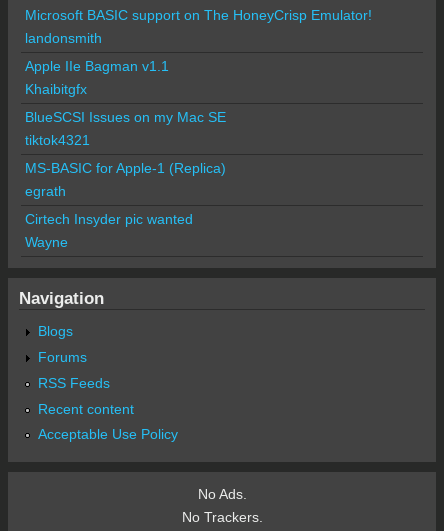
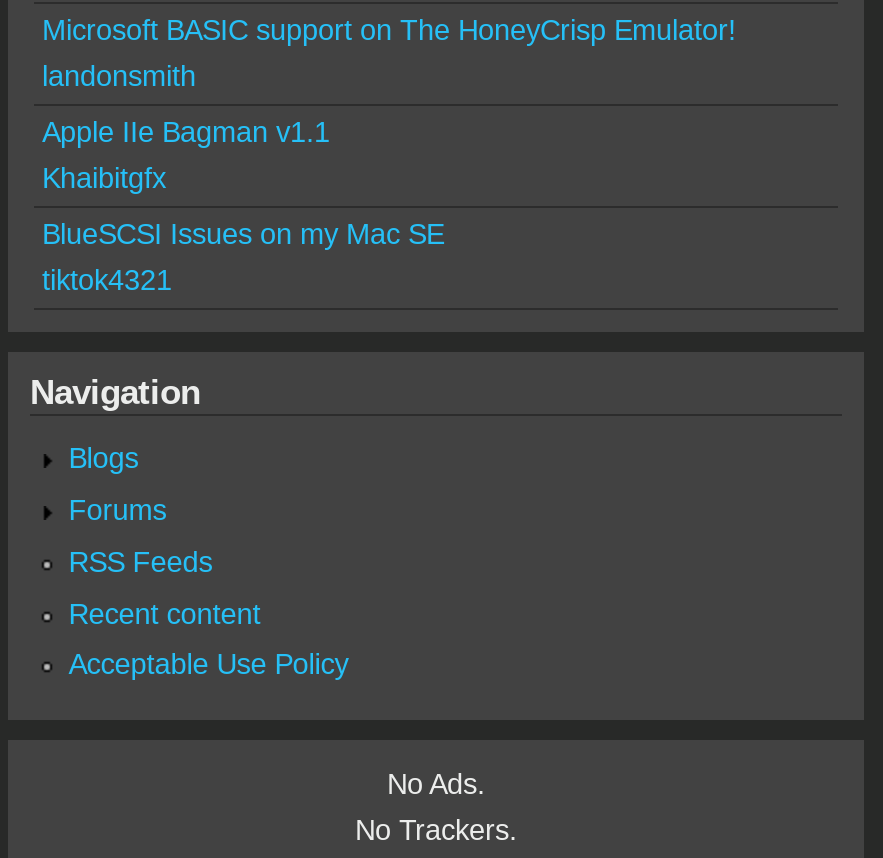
[25,160,226,250] MS-BASIC for Apple-1 (Replica) | egrath | Cirtech Insyder pic wanted | Wayne -> none

